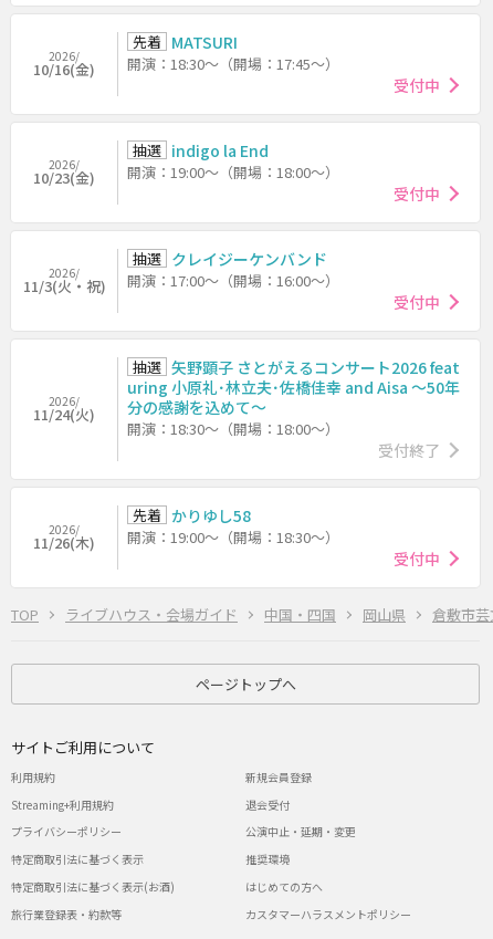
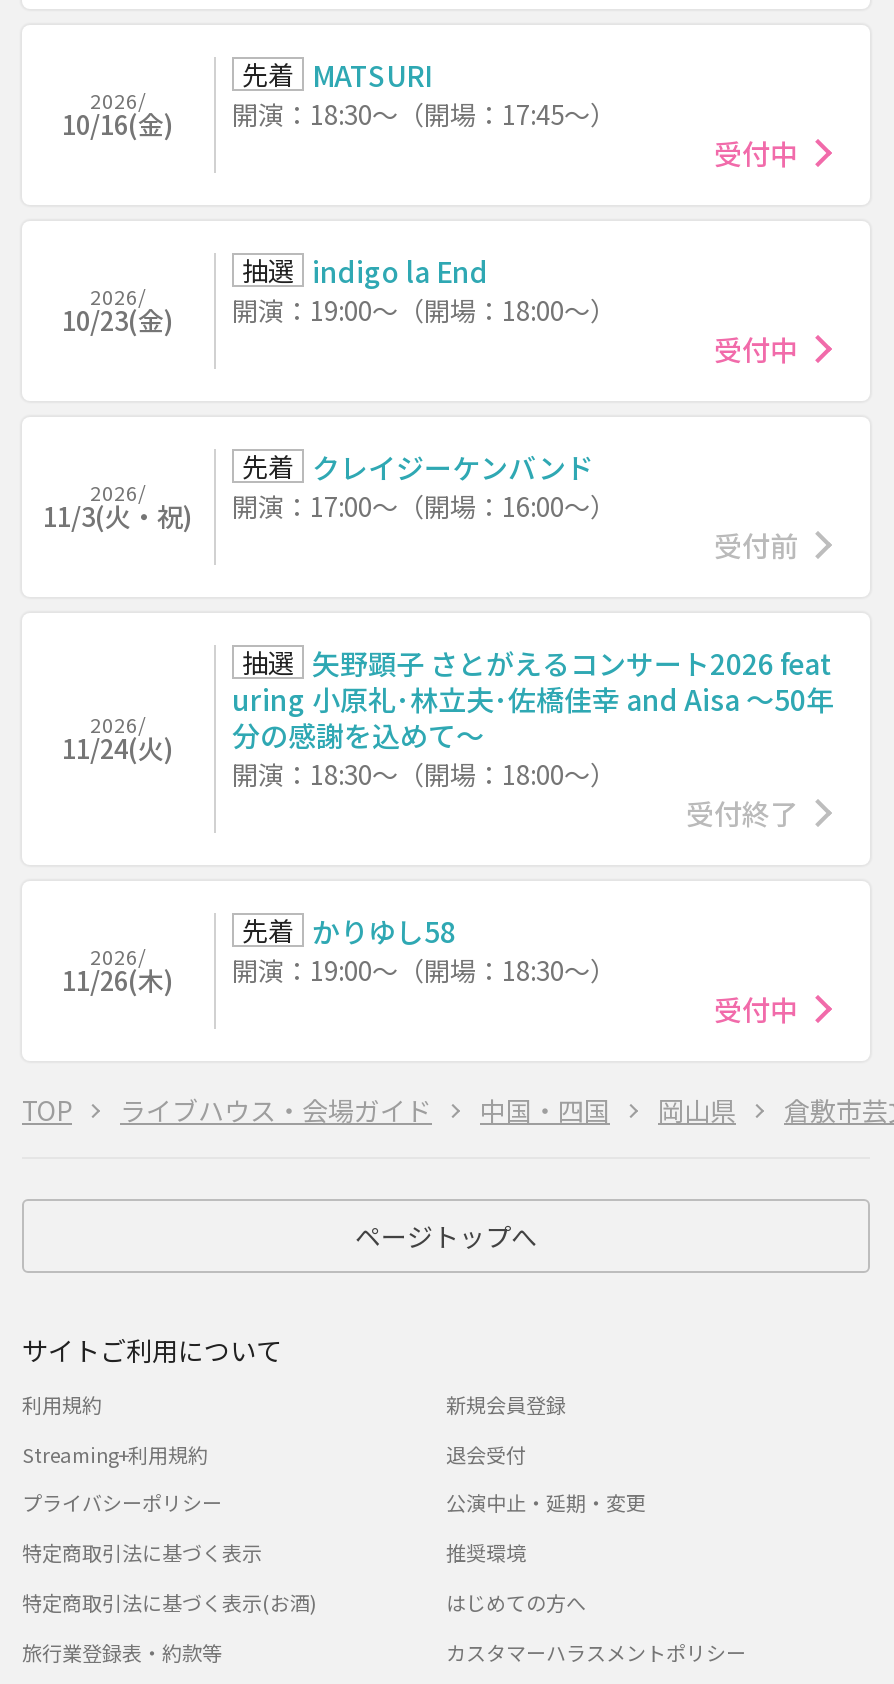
[133,248,327,270] 抽選 クレイジーケンバンド -> [242,447,594,487] 先着 クレイジーケンバンド
[394,291,440,313] 受付中 -> [714,525,798,565] 受付前

